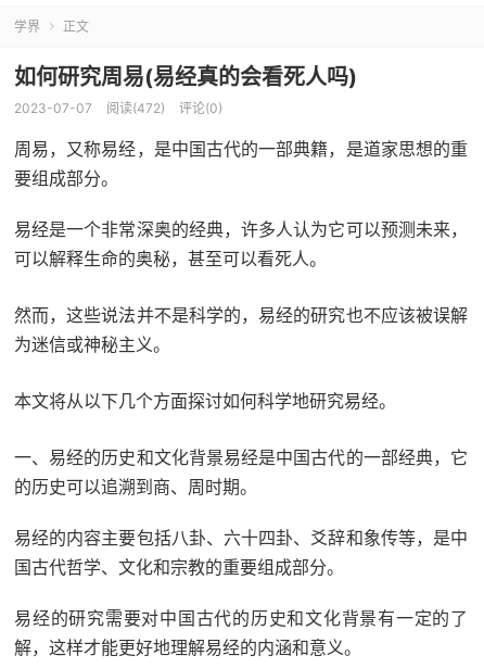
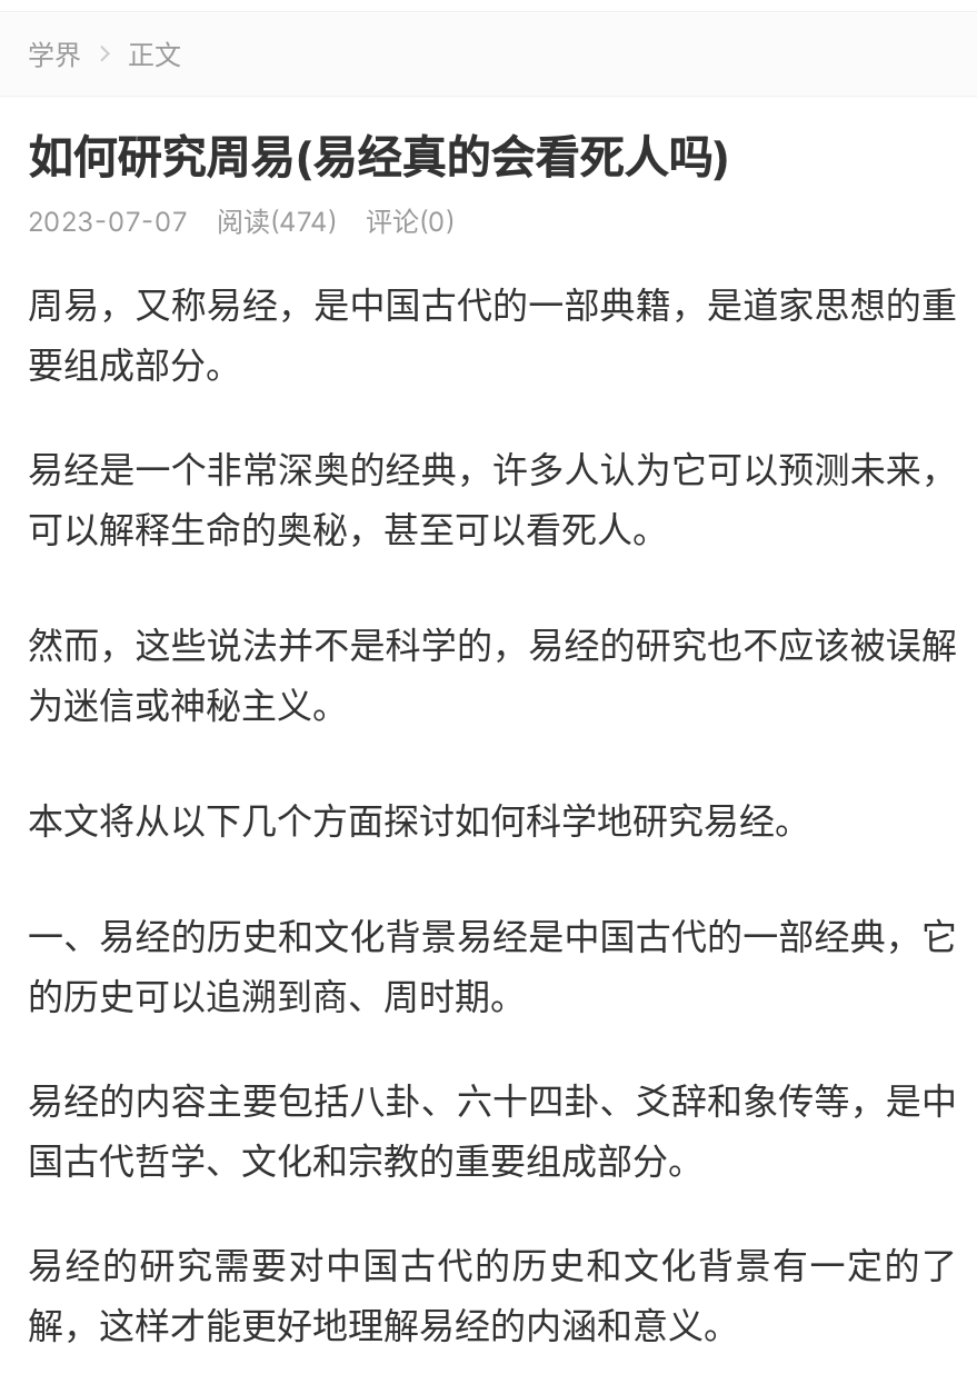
[14,100,222,116] 2023-07-07 阅读(472) 评论(0) -> [28,205,455,238] 2023-07-07 阅读(474) 评论(0)

